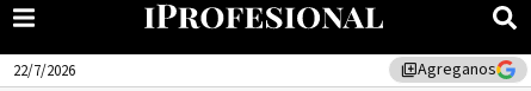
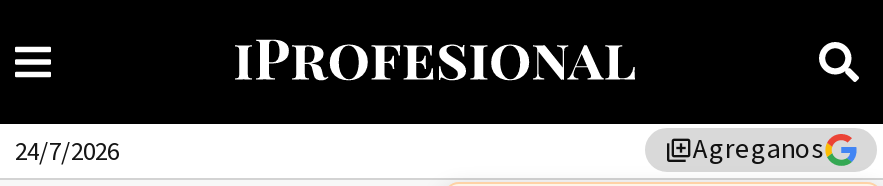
[13,61,75,82] 22/7/2026 -> [15,136,119,170] 24/7/2026

